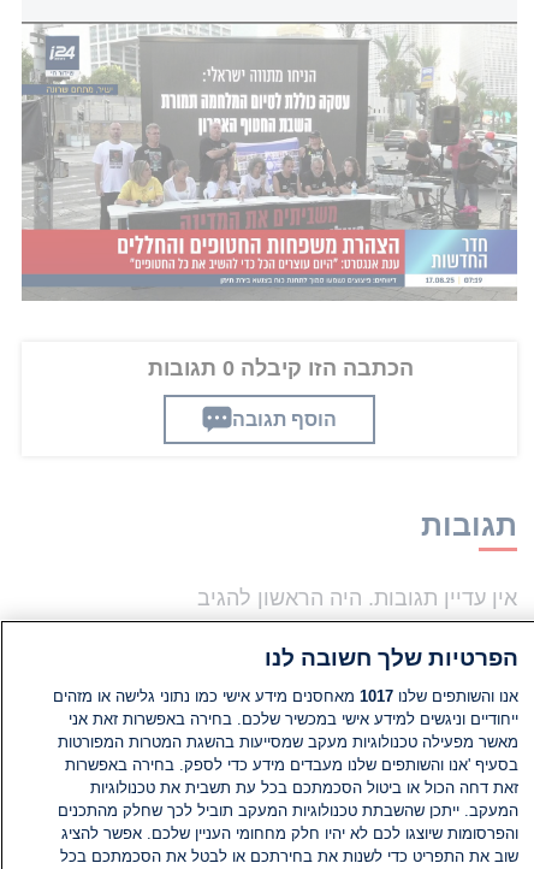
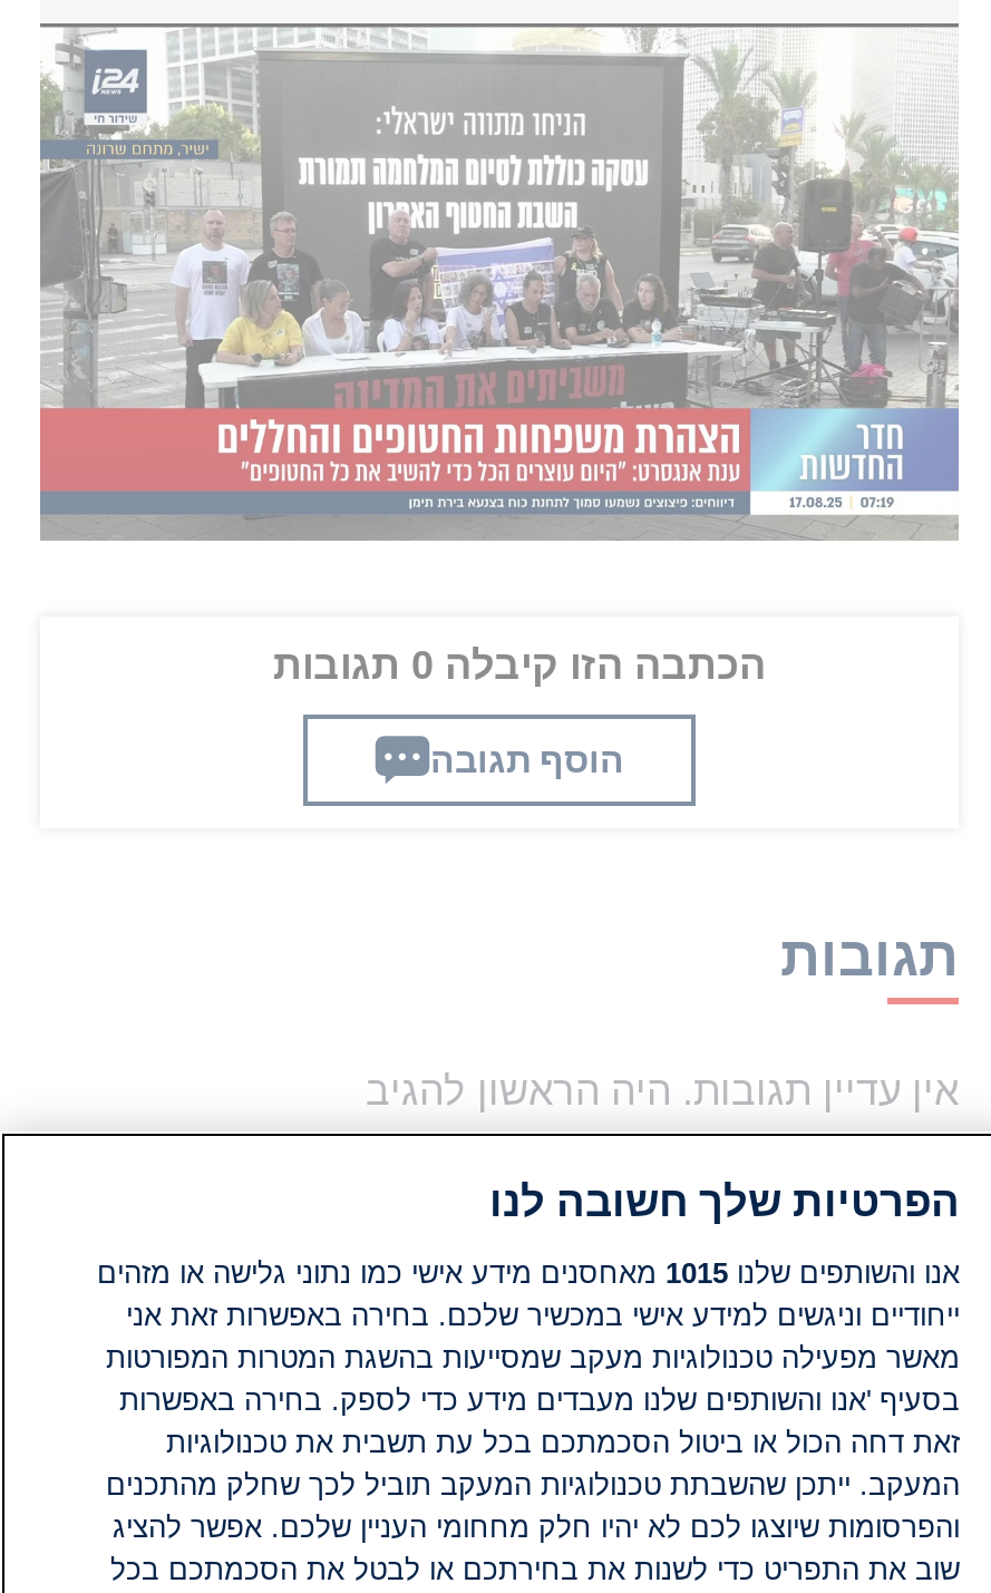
[52,687,518,705] אנו והשותפים שלנו 1017 מאחסנים מידע אישי כמו נתוני גלישה או מזהים -> [97,1256,960,1290] אנו והשותפים שלנו 1015 מאחסנים מידע אישי כמו נתוני גלישה או מזהים

